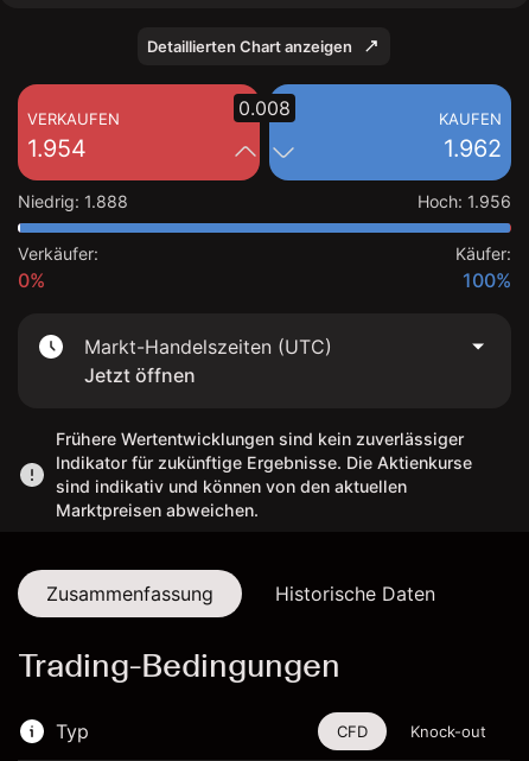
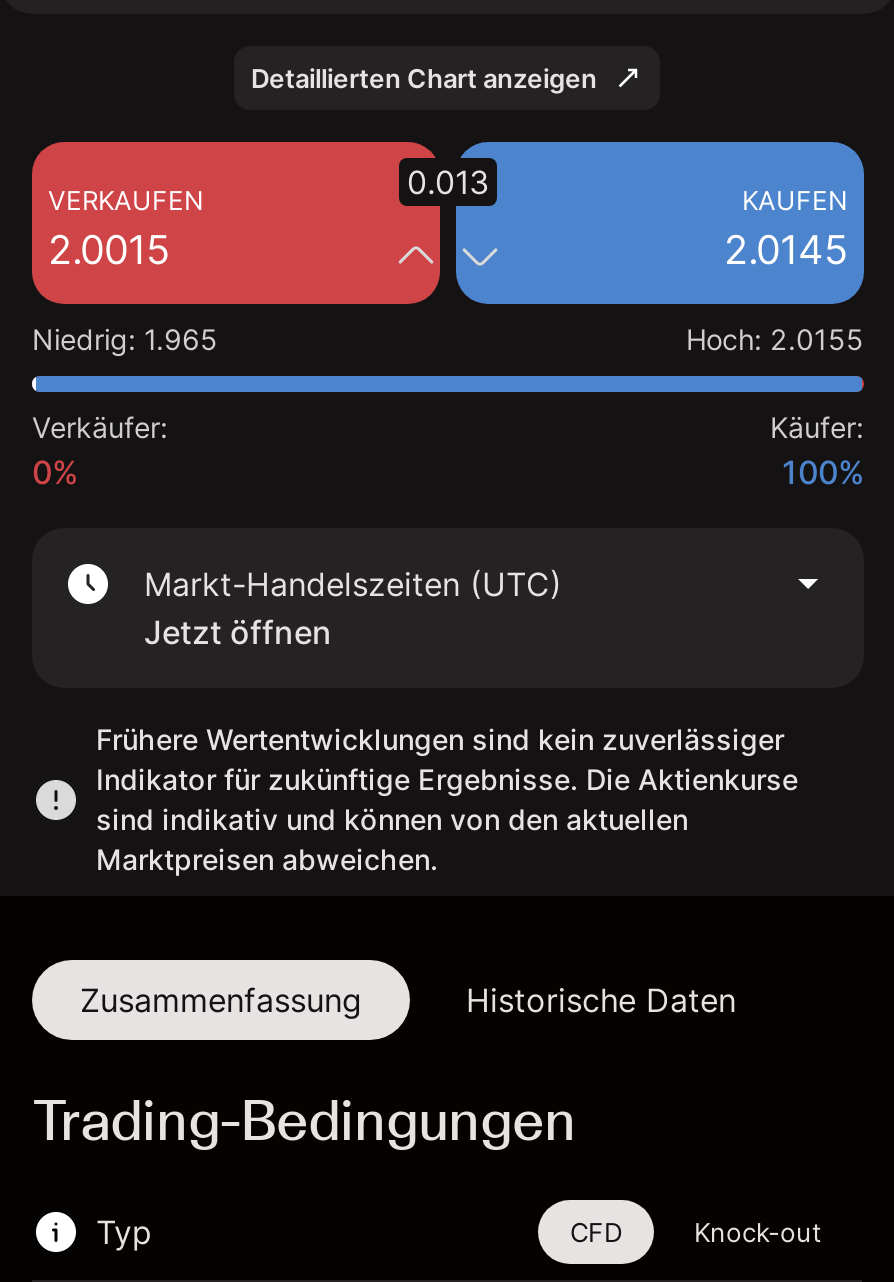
[238,96,291,120] 0.008 -> [407,162,489,202] 0.013
[27,134,87,163] 1.954 -> [48,226,170,274] 2.0015
[443,134,502,163] 1.962 -> [724,226,848,274] 2.0145
[18,191,128,211] Niedrig: 1.888 -> [32,322,218,356] Niedrig: 1.965
[417,191,511,211] Hoch: 1.956 -> [686,322,864,356] Hoch: 2.0155

